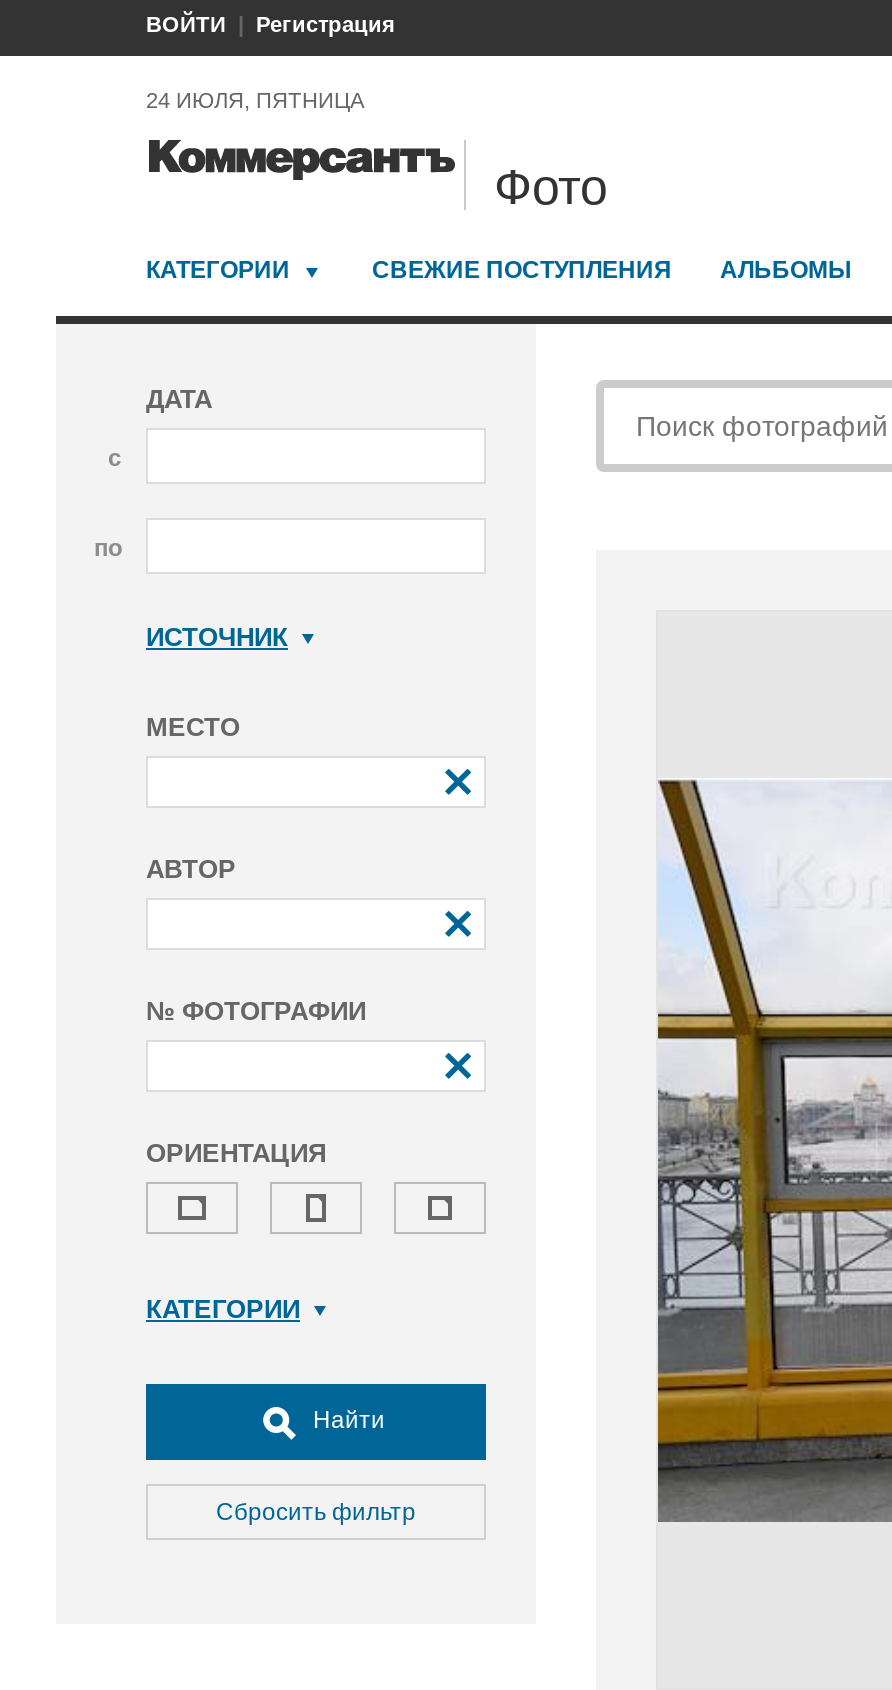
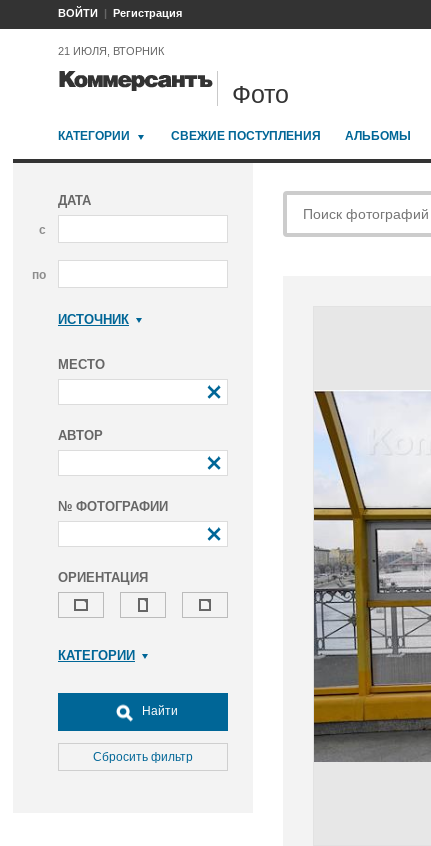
[146,88,364,112] 24 ИЮЛЯ, ПЯТНИЦА -> [58,45,164,57] 21 ИЮЛЯ, ВТОРНИК

